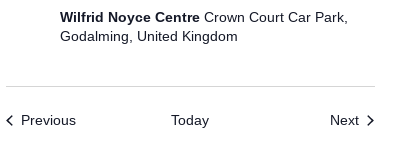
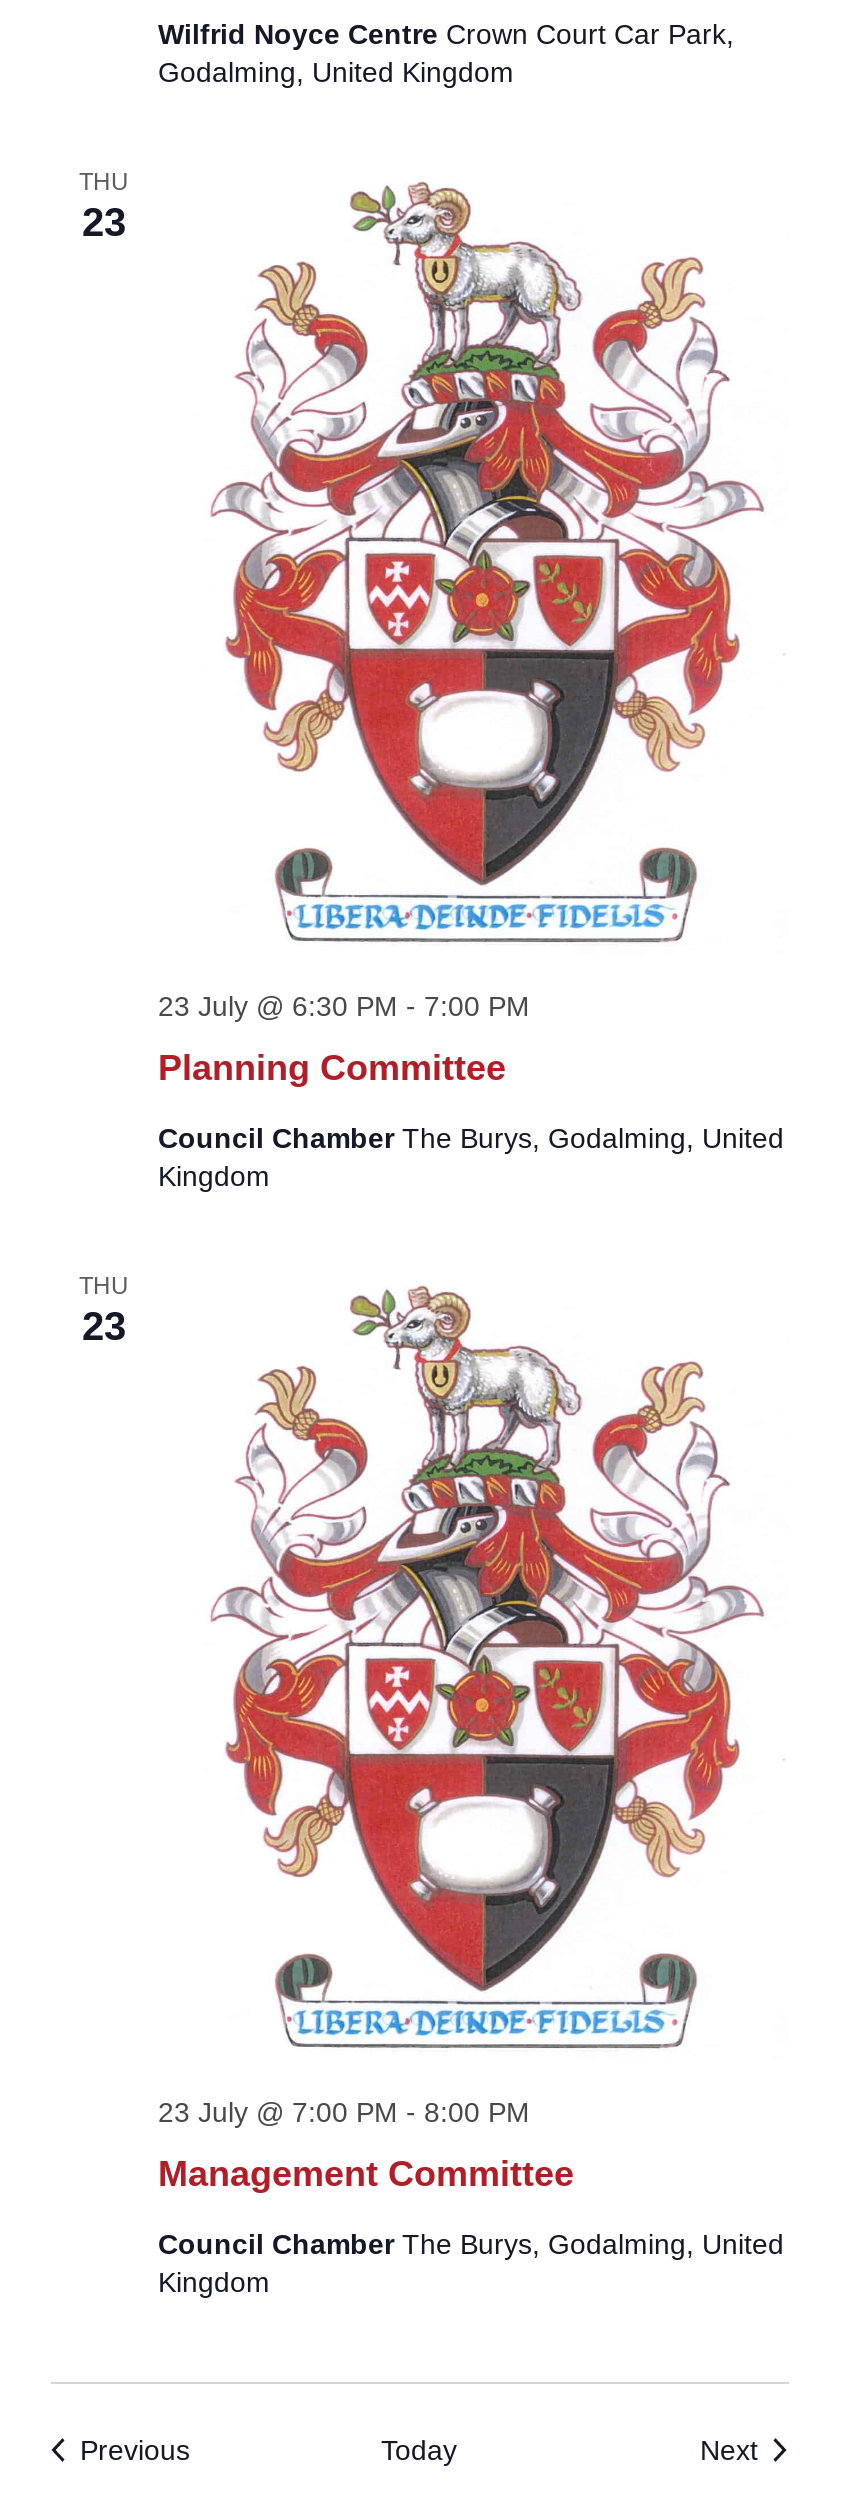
none -> [79,167,129,243] THU | 23
none -> [79,1122,784,2051] [image] | Council Chamber The Burys, Godalming, United | Kingdom | THU | 23
none -> [158,1048,506,1088] Planning Committee
none -> [158,181,765,1022] [image] | 23 July @ 6:30 PM - 7:00 PM
none -> [158,2153,574,2193] Management Committee
none -> [158,2095,530,2127] 23 July @ 7:00 PM - 8:00 PM
none -> [158,2227,784,2297] Council Chamber The Burys, Godalming, United | Kingdom

